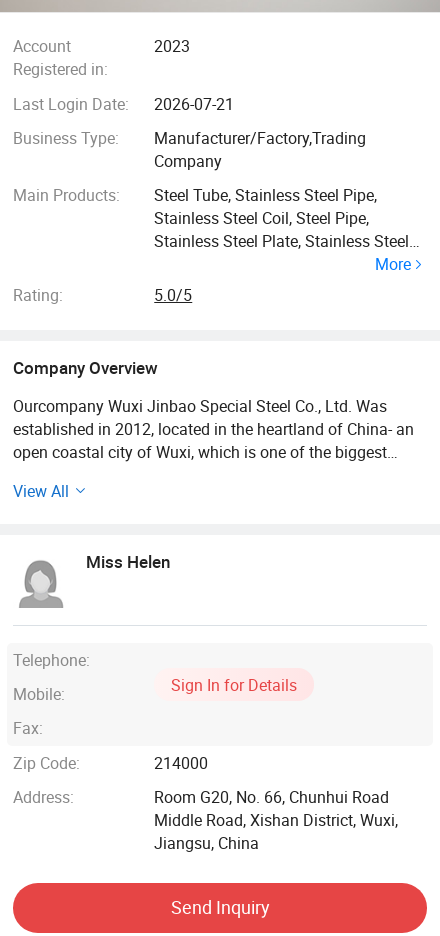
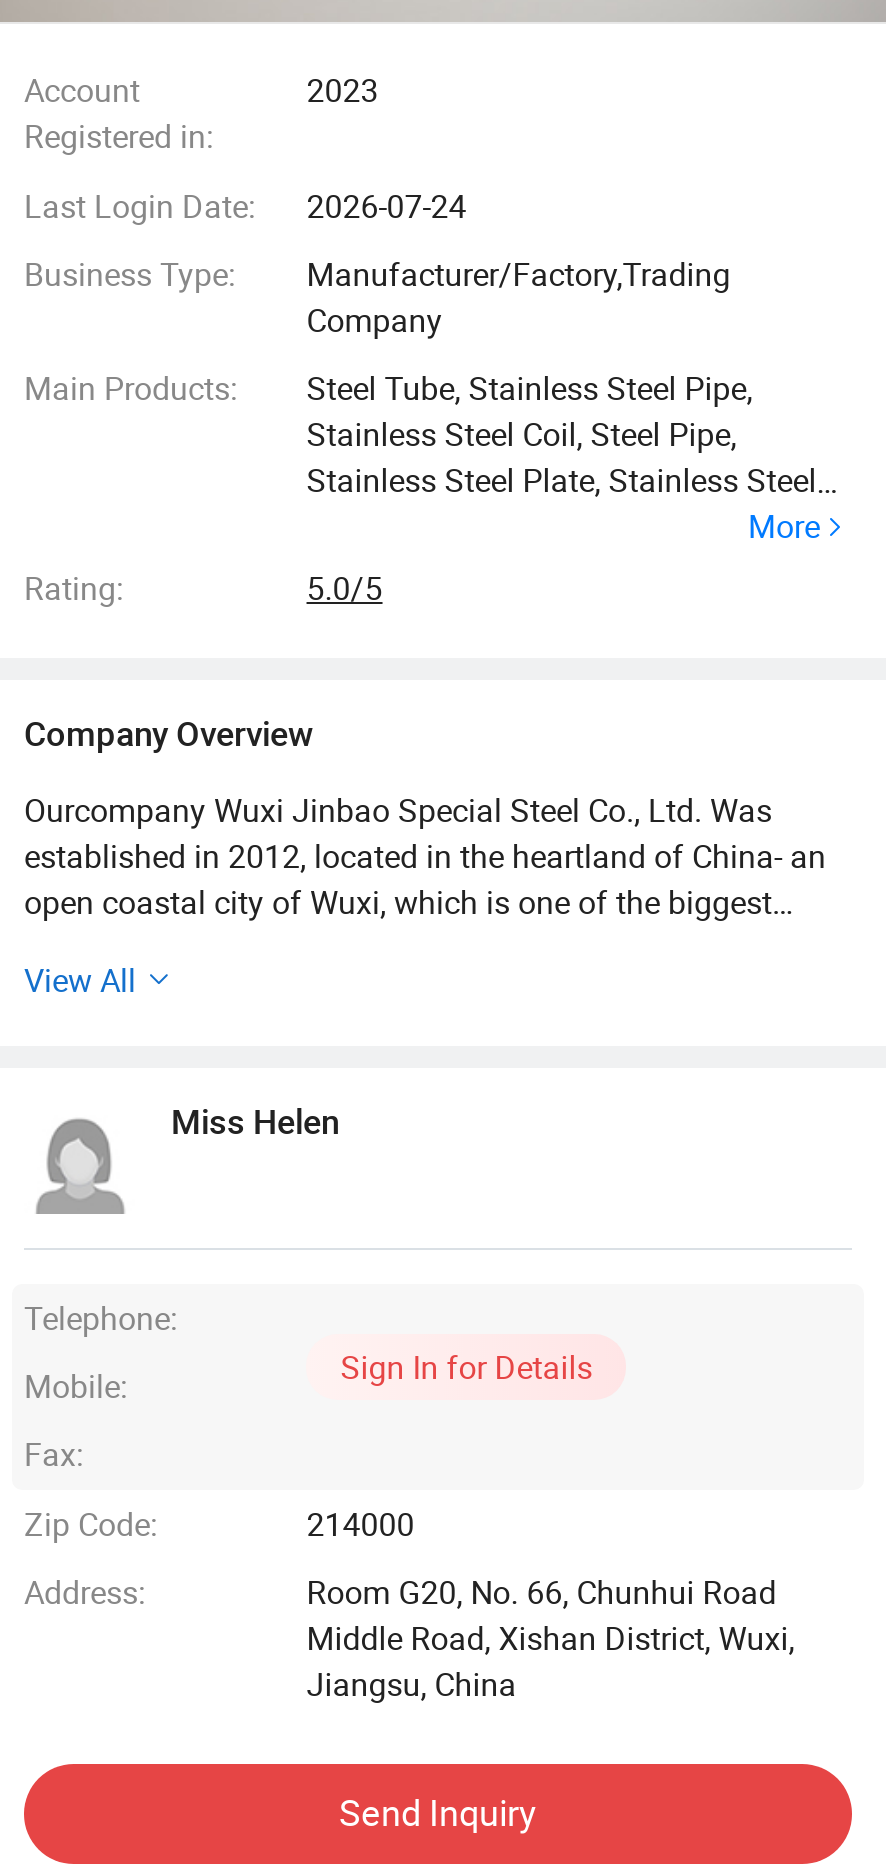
[13,93,234,115] Last Login Date: 2026-07-21 -> [24,184,467,228] Last Login Date: 2026-07-24

